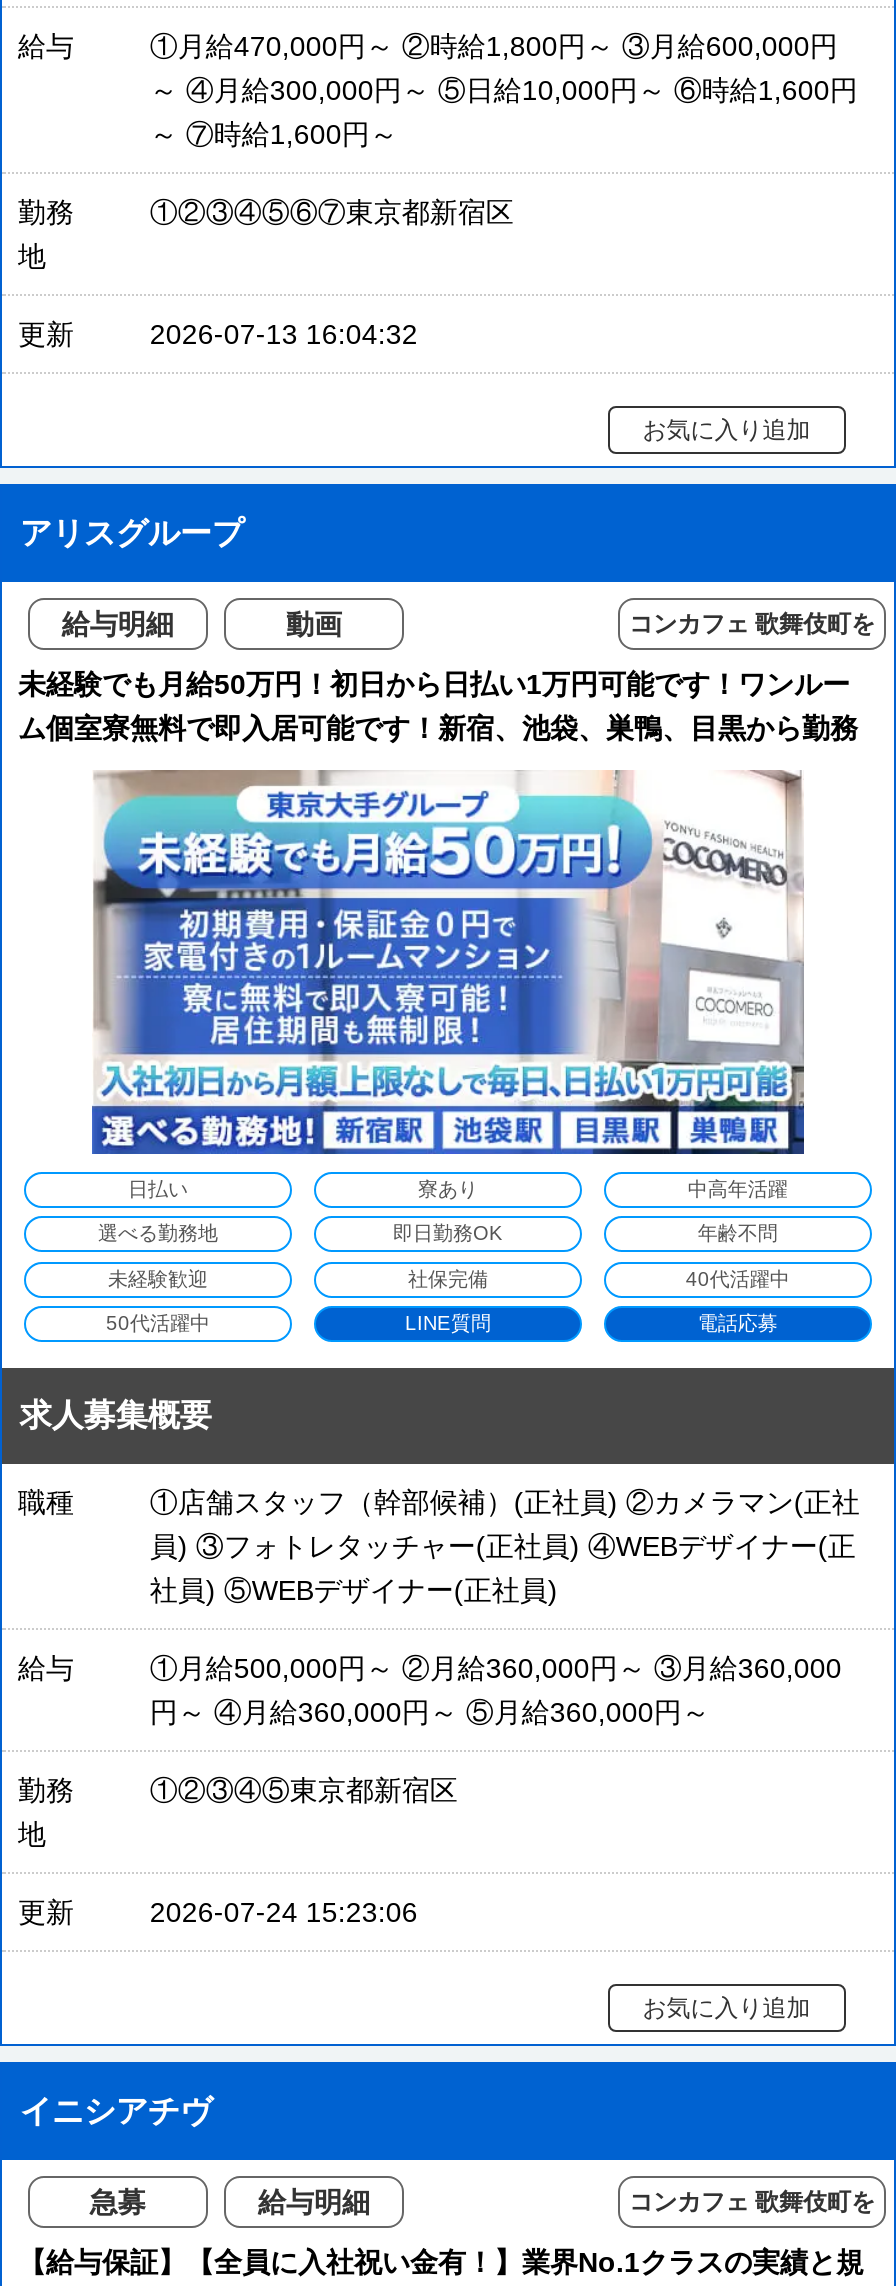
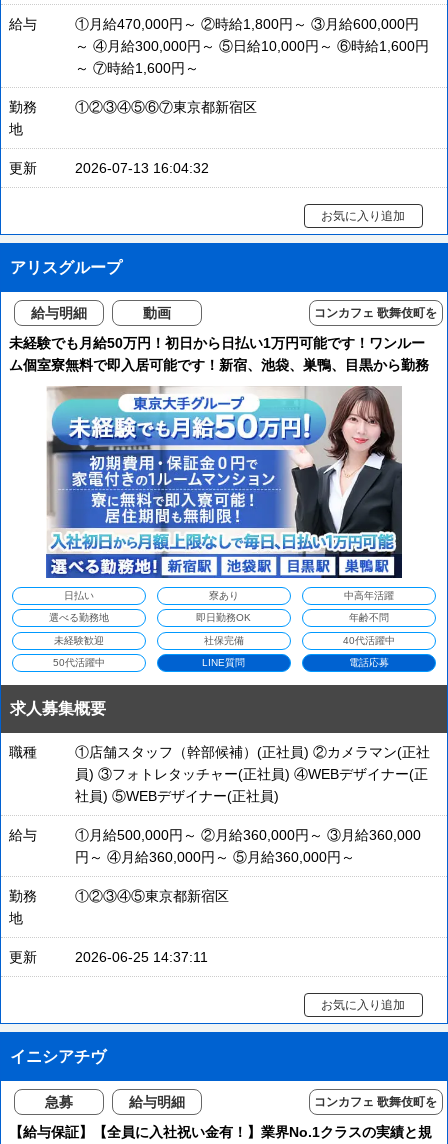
[584,792,806,1156] [image] -> [291,397,403,579] [image]
[150,1896,418,1928] 2026-07-24 15:23:06 -> [75,949,208,965] 2026-06-25 14:37:11

